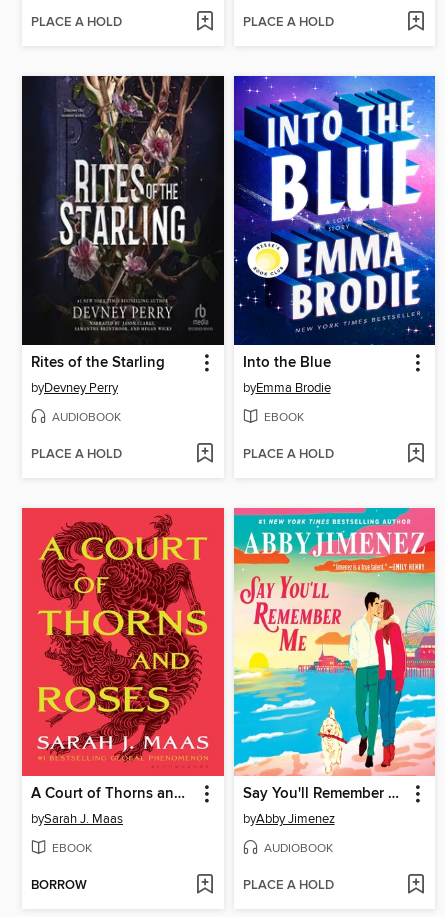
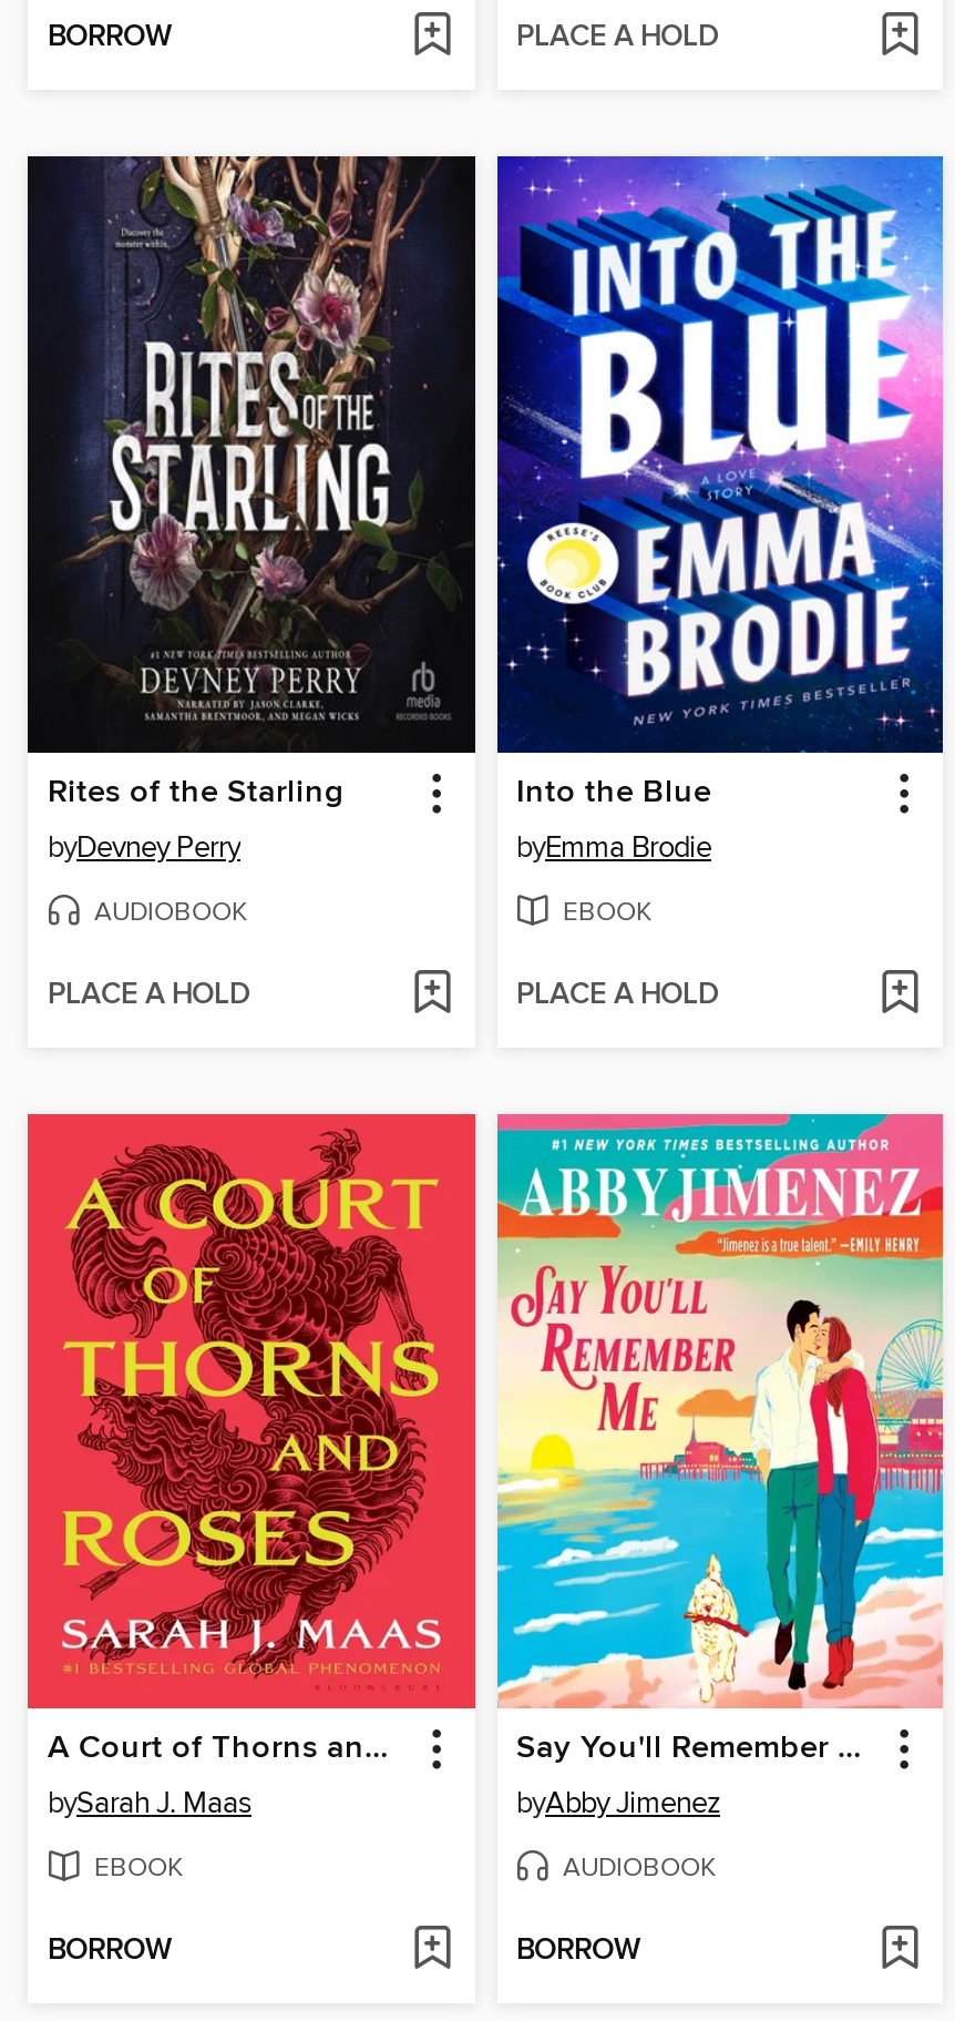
[31,14,122,31] PLACE A HOLD -> [48,20,172,57] BORROW
[242,877,333,894] PLACE A HOLD -> [516,1932,640,1970] BORROW

